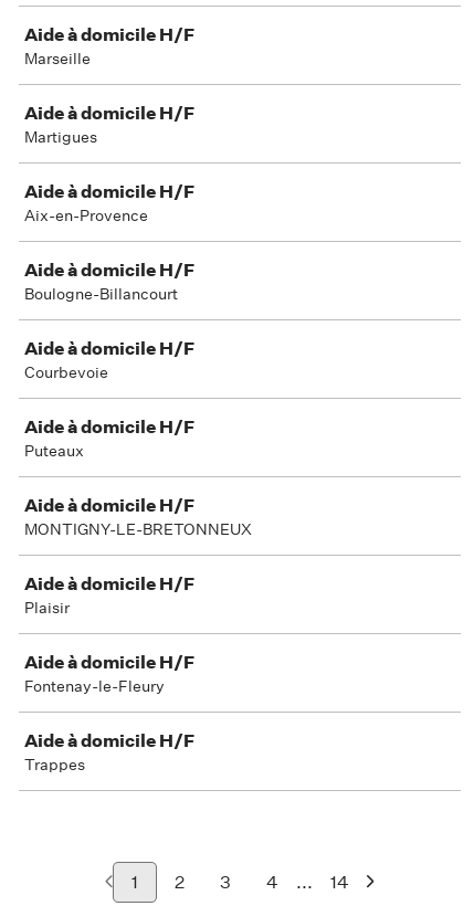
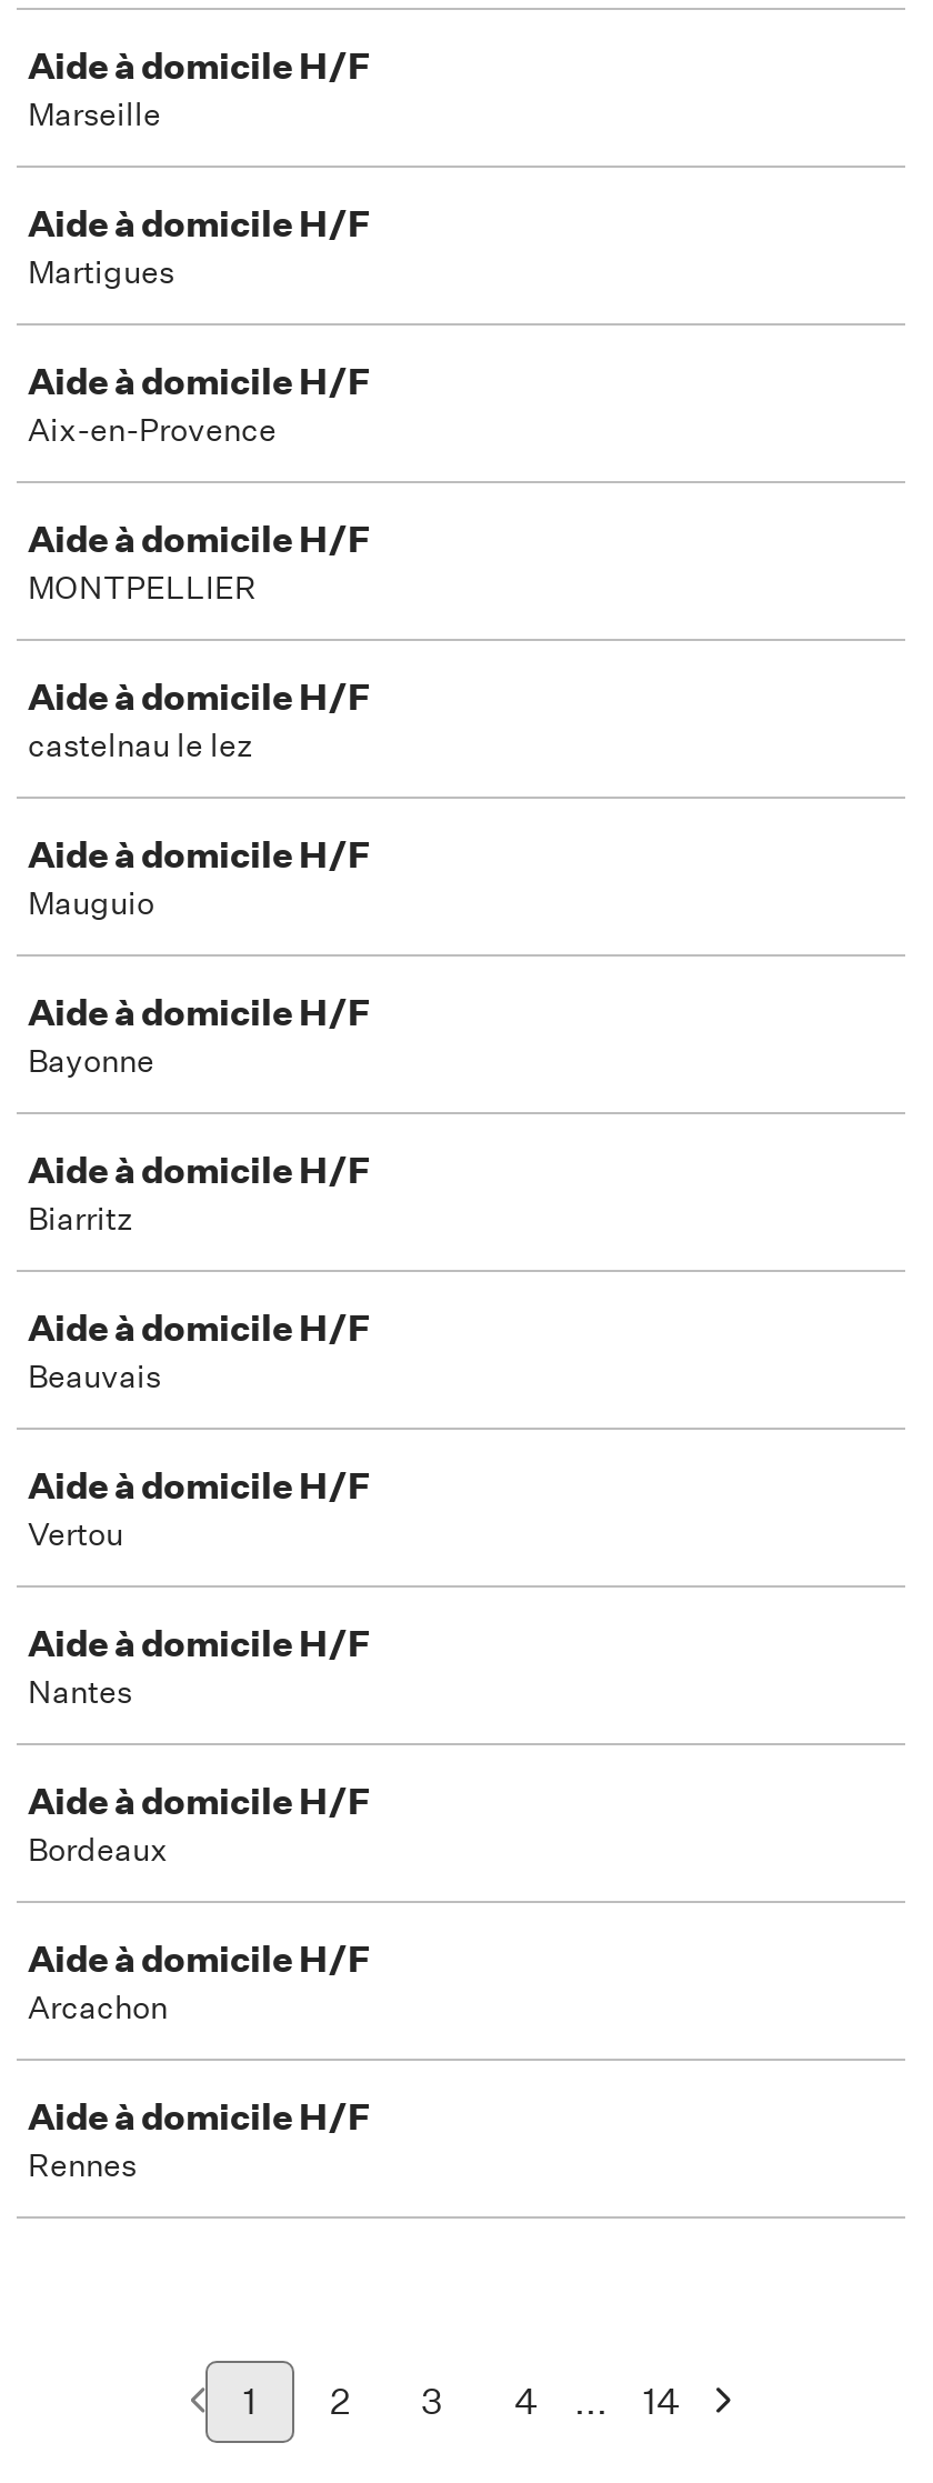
[24,284,178,304] Boulogne-Billancourt -> [28,568,257,608] MONTPELLIER
[24,362,108,382] Courbevoie -> [28,725,252,765] castelnau le lez
[24,441,84,461] Puteaux -> [28,883,154,923] Mauguio
[24,519,252,539] MONTIGNY-LE-BRETONNEUX -> [28,1041,154,1081] Bayonne
[24,598,70,618] Plaisir -> [28,1199,132,1239] Biarritz
[24,676,165,696] Fontenay-le-Fleury -> [28,1356,161,1396] Beauvais
[24,755,85,775] Trappes -> [28,1514,370,2185] Vertou | Aide à domicile H/F | Nantes | Aide à domicile H/F | Bordeaux | Aide à domicile H/F | Arcachon | Aide à domicile H/F | Rennes

